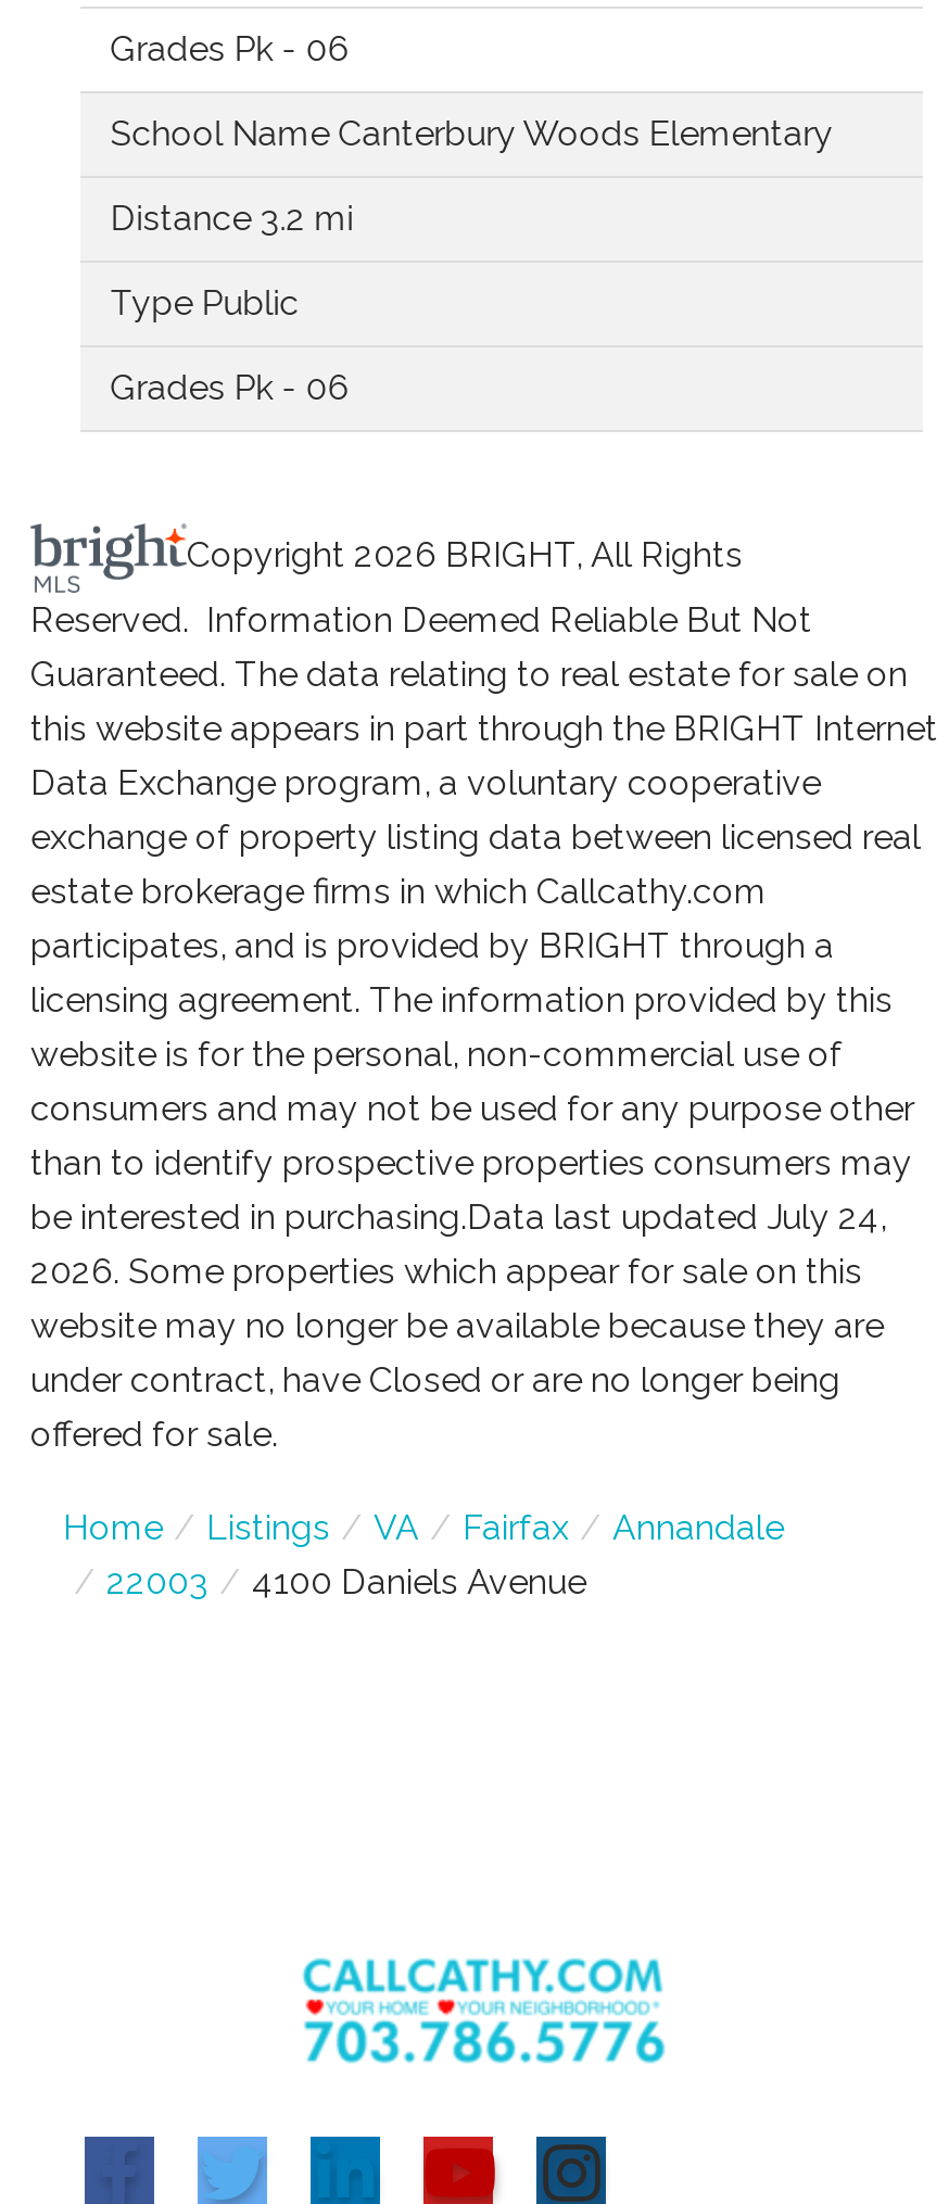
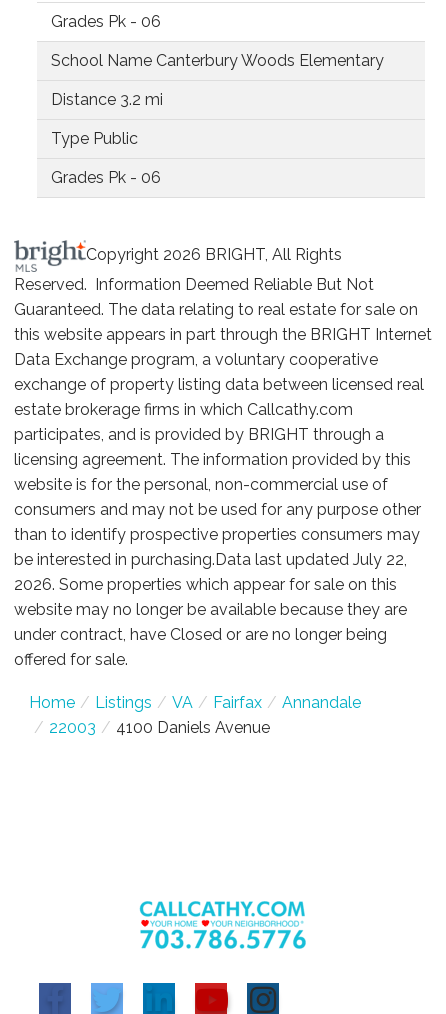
[30,1196,886,1237] be interested in purchasing.Data last updated July 24, -> [14,550,407,569] be interested in purchasing.Data last updated July 22,

